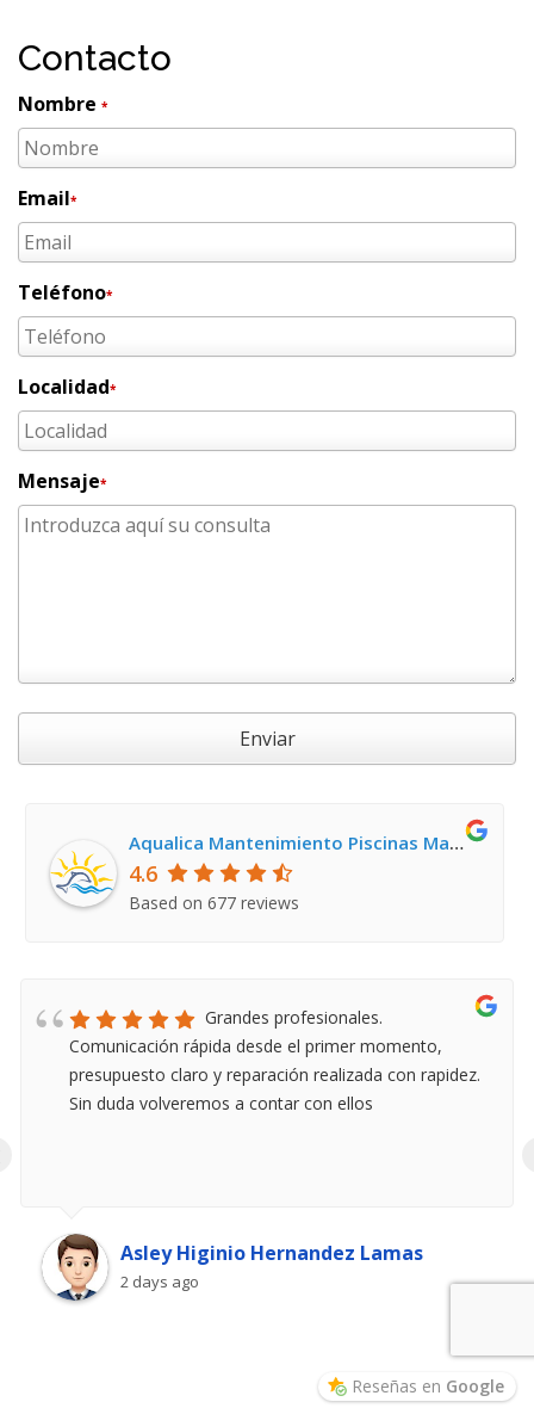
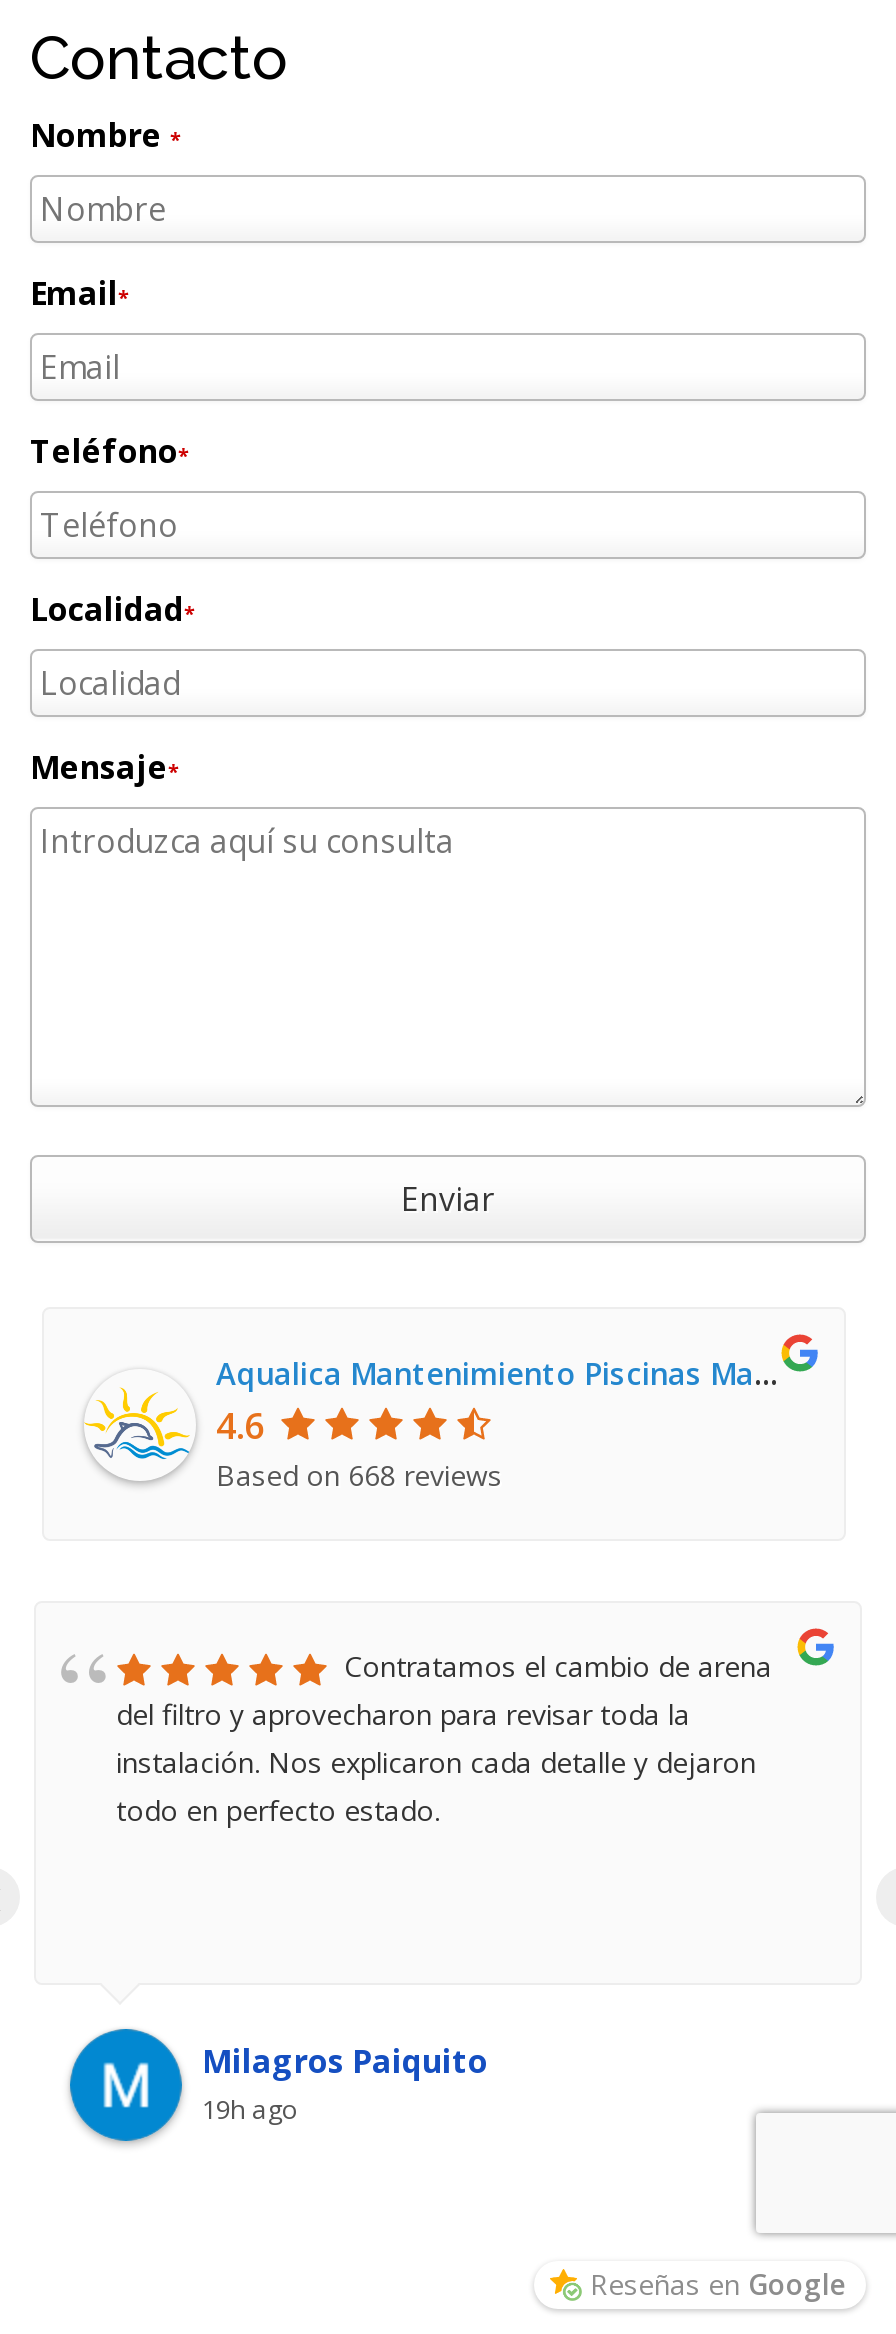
[129,892,299,914] Based on 677 reviews -> [216,1456,502,1494] Based on 668 reviews
[69,1006,480,1115] Grandes profesionales. | Comunicación rápida desde el primer momento, | presupuesto claro y reparación realizada con rapidez. | Sin duda volveremos a contar con ellos -> [116,1648,772,1830] Contratamos el cambio de arena | del filtro y aprovecharon para revisar toda la | instalación. Nos explicaron cada detalle y dejaron | todo en perfecto estado.
[42,1233,423,1302] [image] | Asley Higinio Hernandez Lamas | 2 days ago -> [68,2027,488,2143] [image] | Milagros Paiquito | 19h ago

